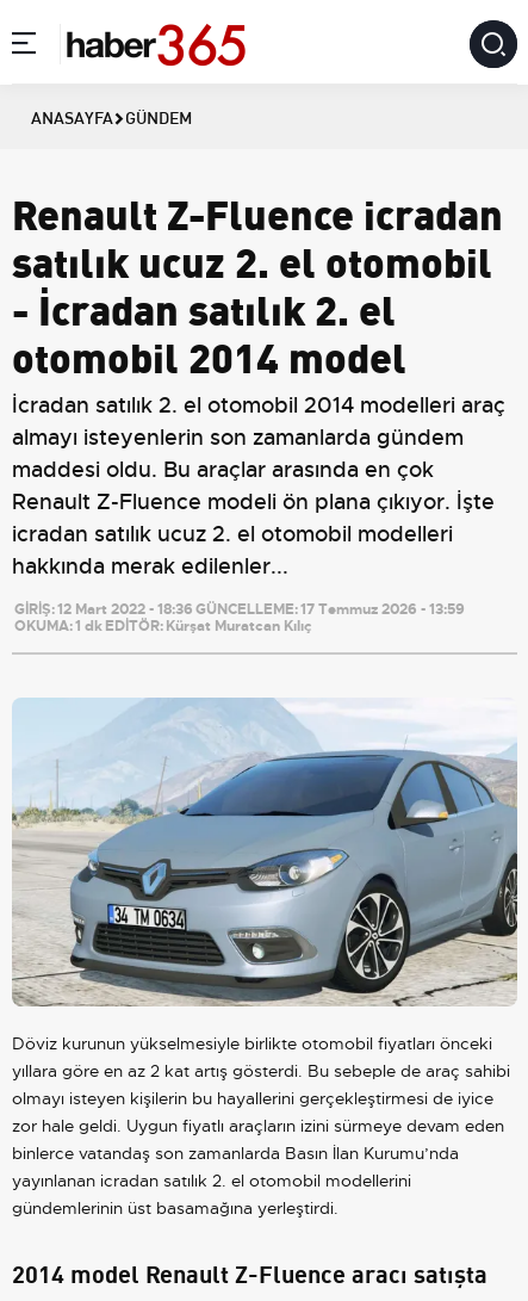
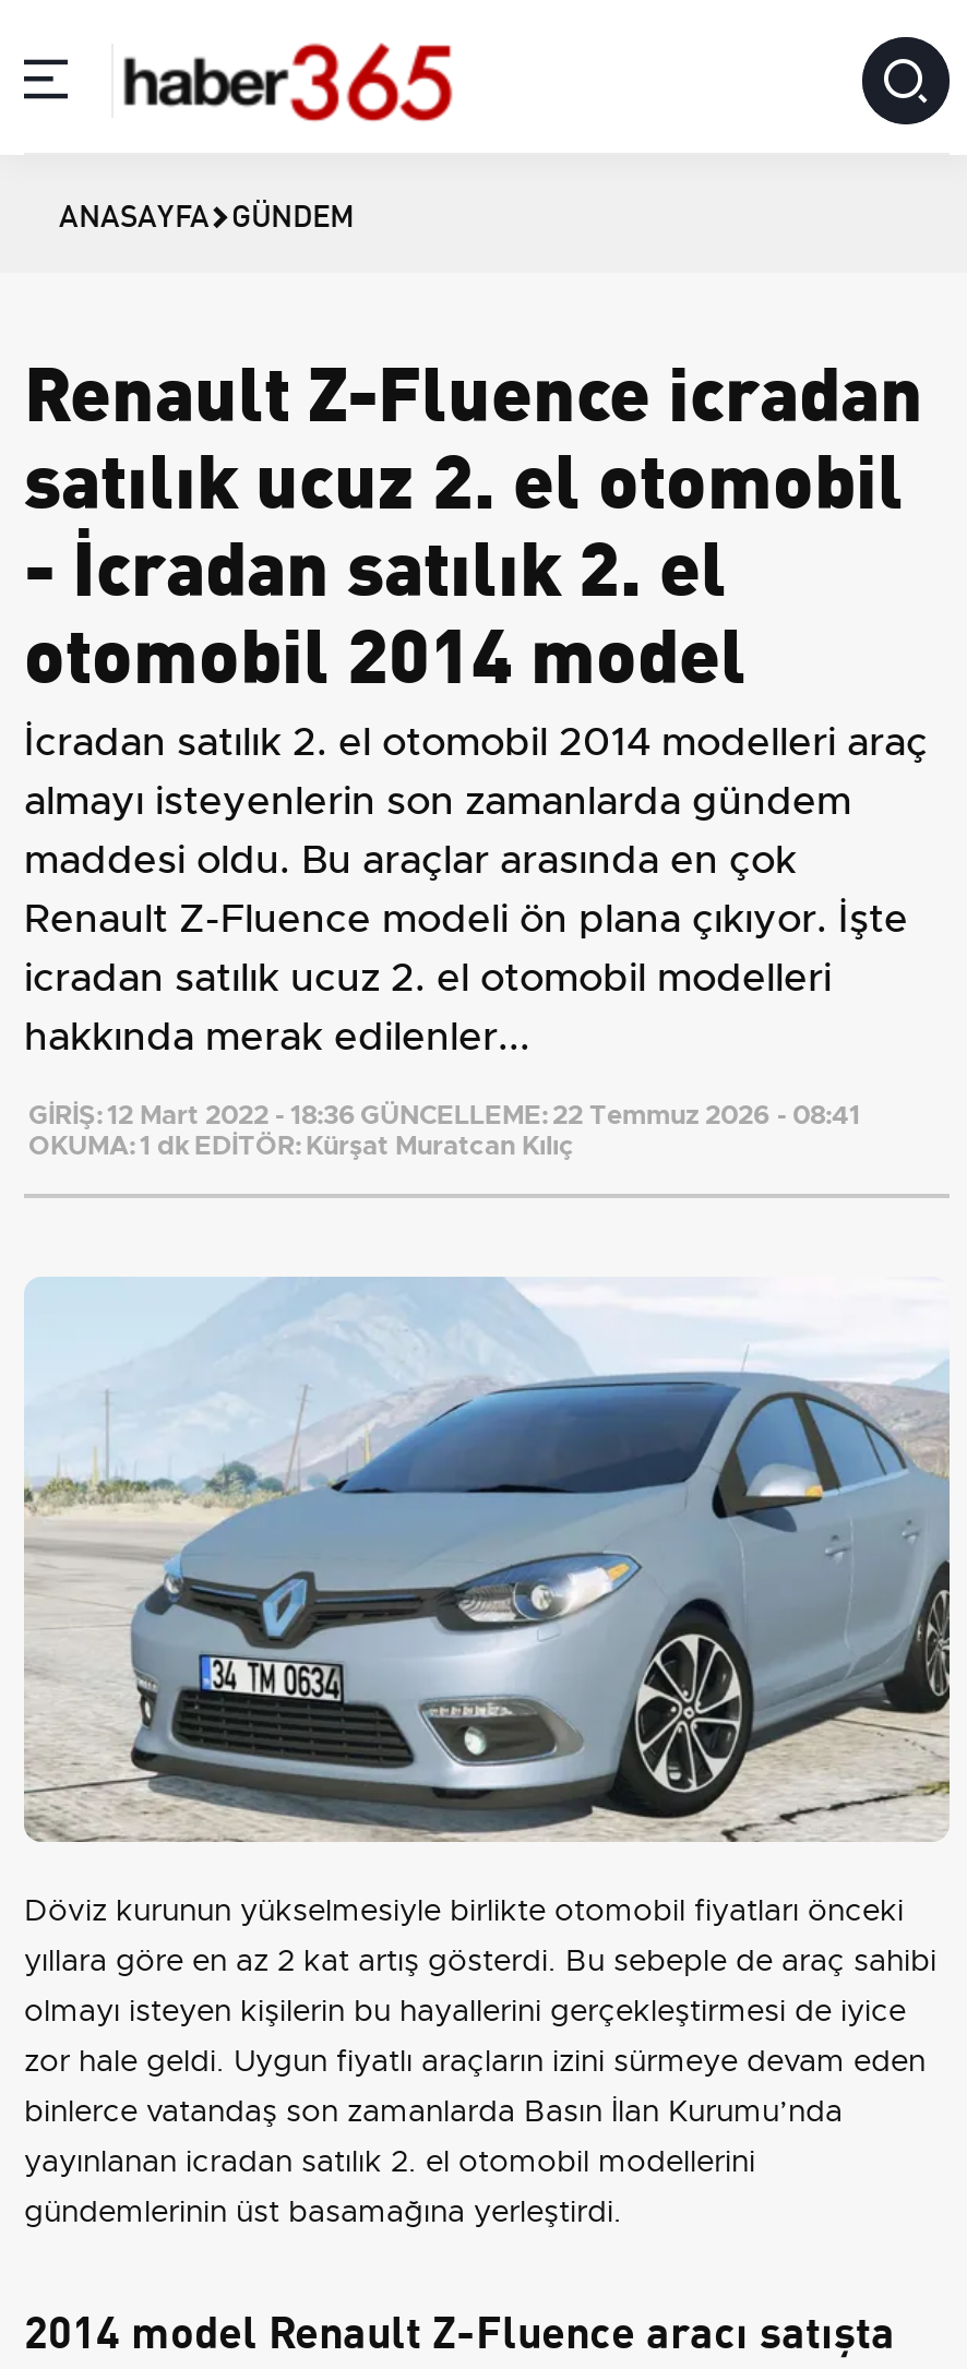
[14,600,465,619] GİRİŞ: 12 Mart 2022 - 18:36 GÜNCELLEME: 17 Temmuz 2026 - 13:59 -> [28,1098,860,1133] GİRİŞ: 12 Mart 2022 - 18:36 GÜNCELLEME: 22 Temmuz 2026 - 08:41

